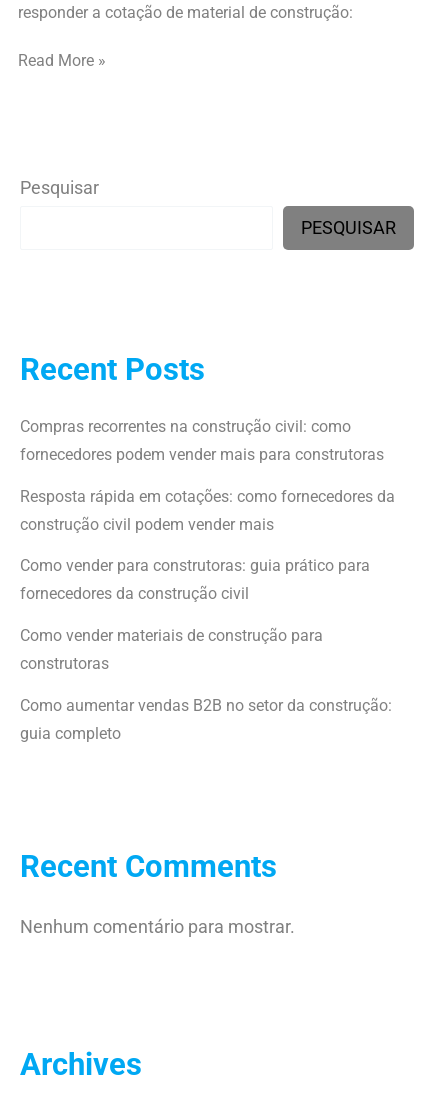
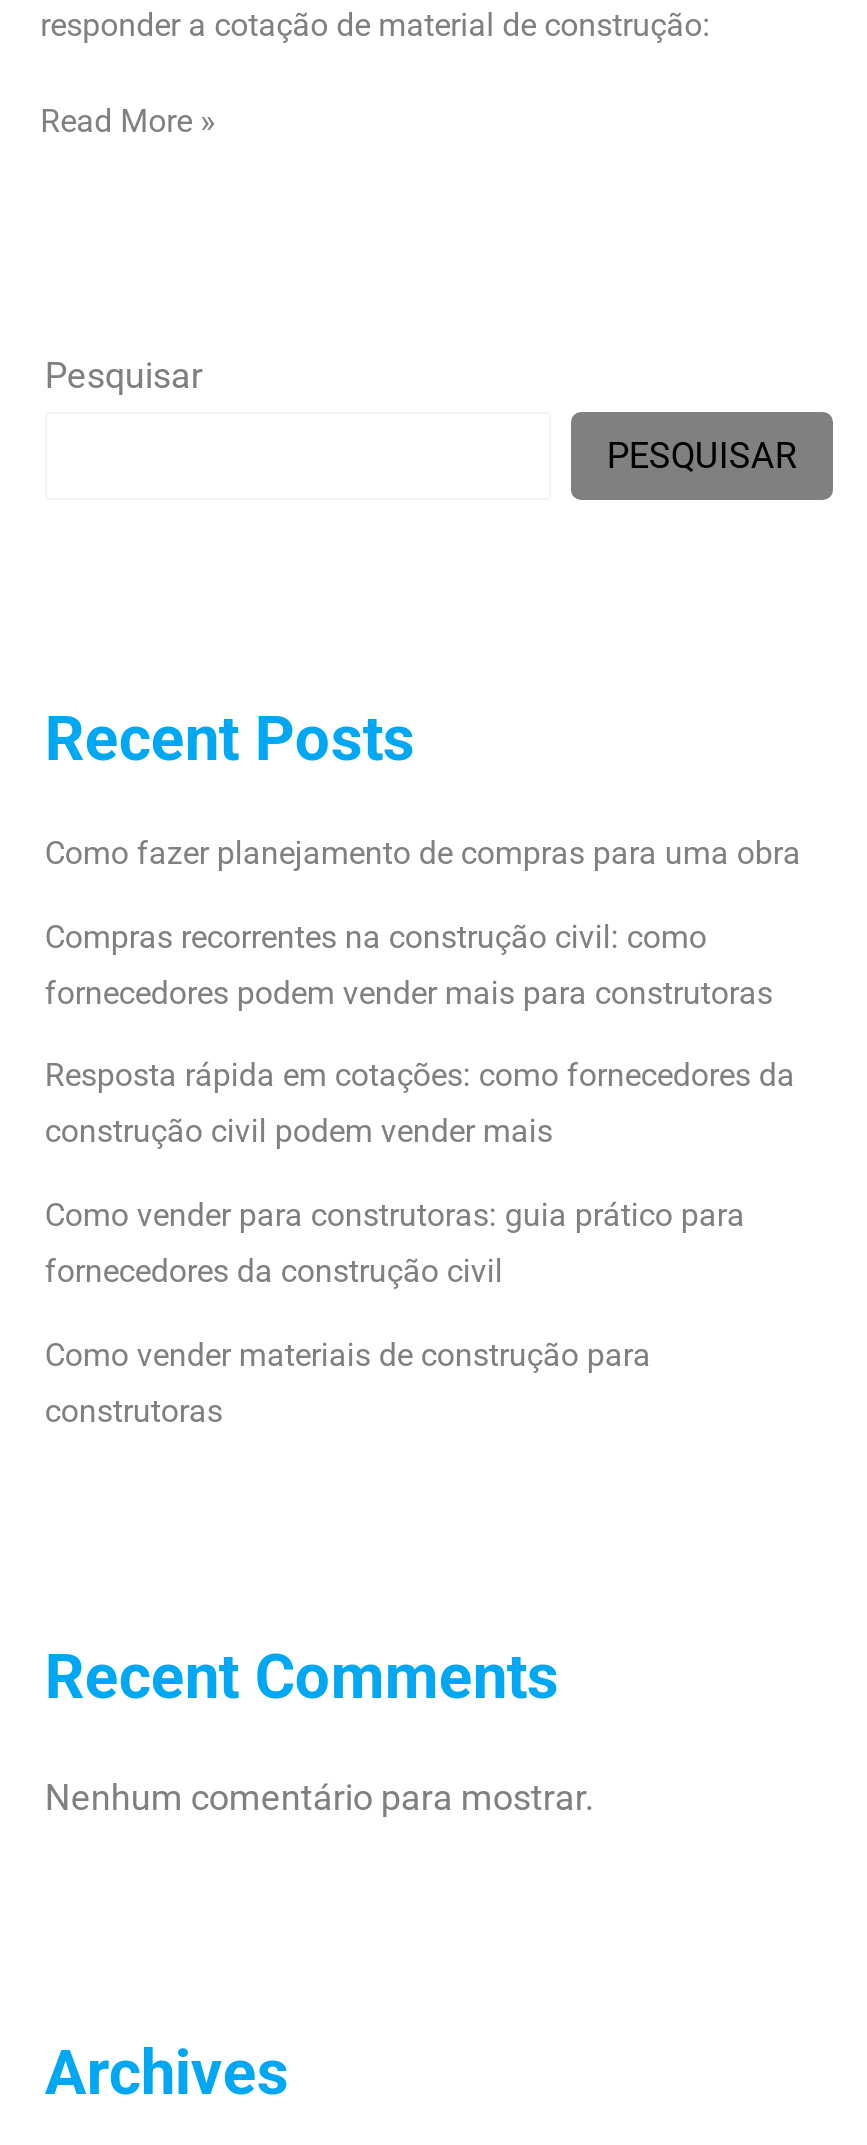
none -> [45,834,801,872] Como fazer planejamento de compras para uma obra
moved [20,417,395,673] -> [45,917,795,1429]: Compras recorrentes na construção civil: como | fornecedores podem vender mais para construtoras | Resposta rápida em cotações: como fornecedores da | construção civil podem vender mais | Como vender para construtoras: guia prático para | fornecedores da construção civil | Como vender materiais de construção para | construtoras
[20,696,392,743] Como aumentar vendas B2B no setor da construção: | guia completo -> none

